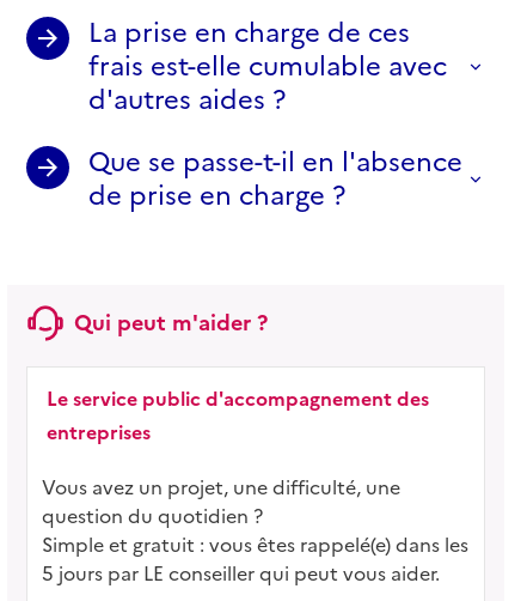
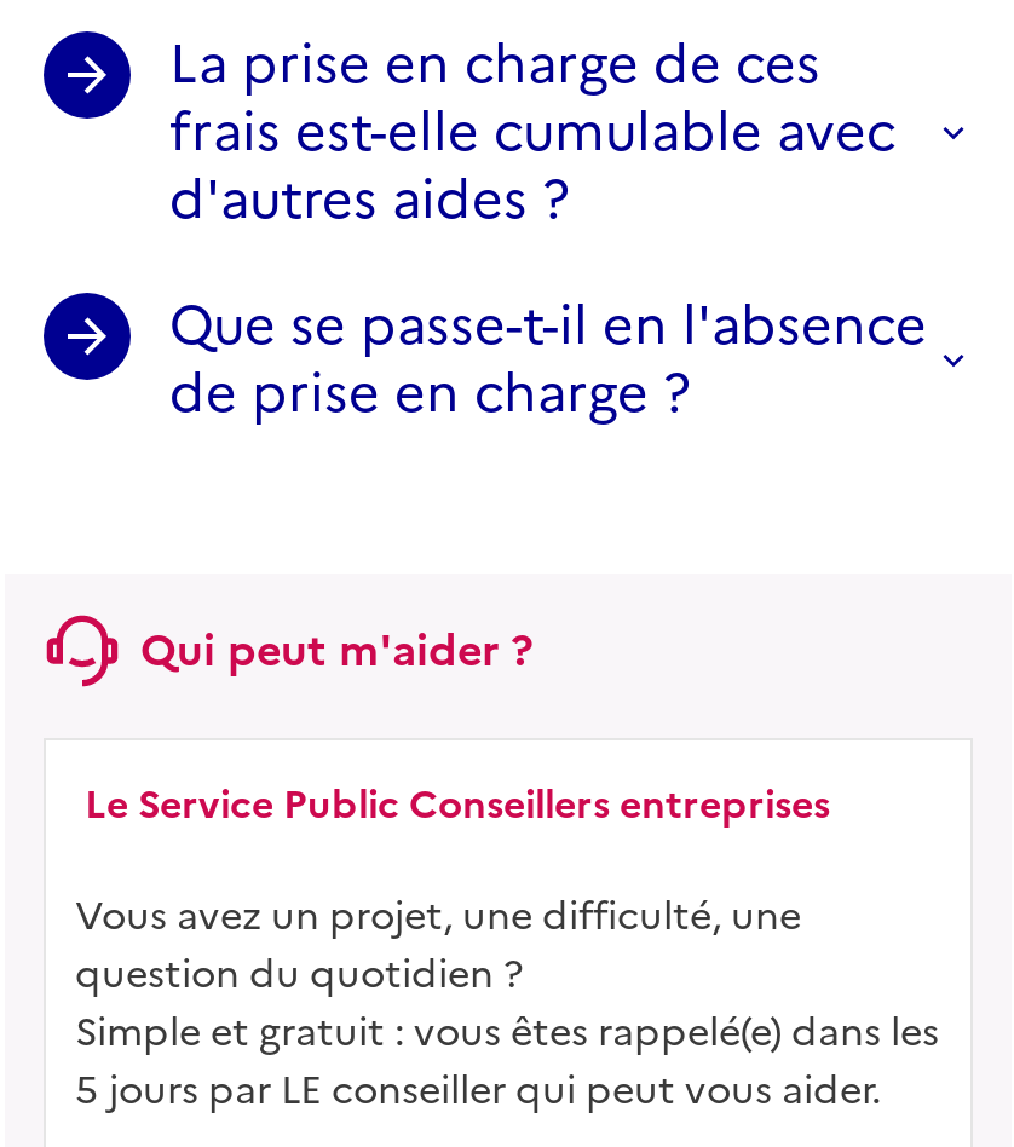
[47,384,429,446] Le service public d'accompagnement des | entreprises -> [85,774,830,832] Le Service Public Conseillers entreprises

